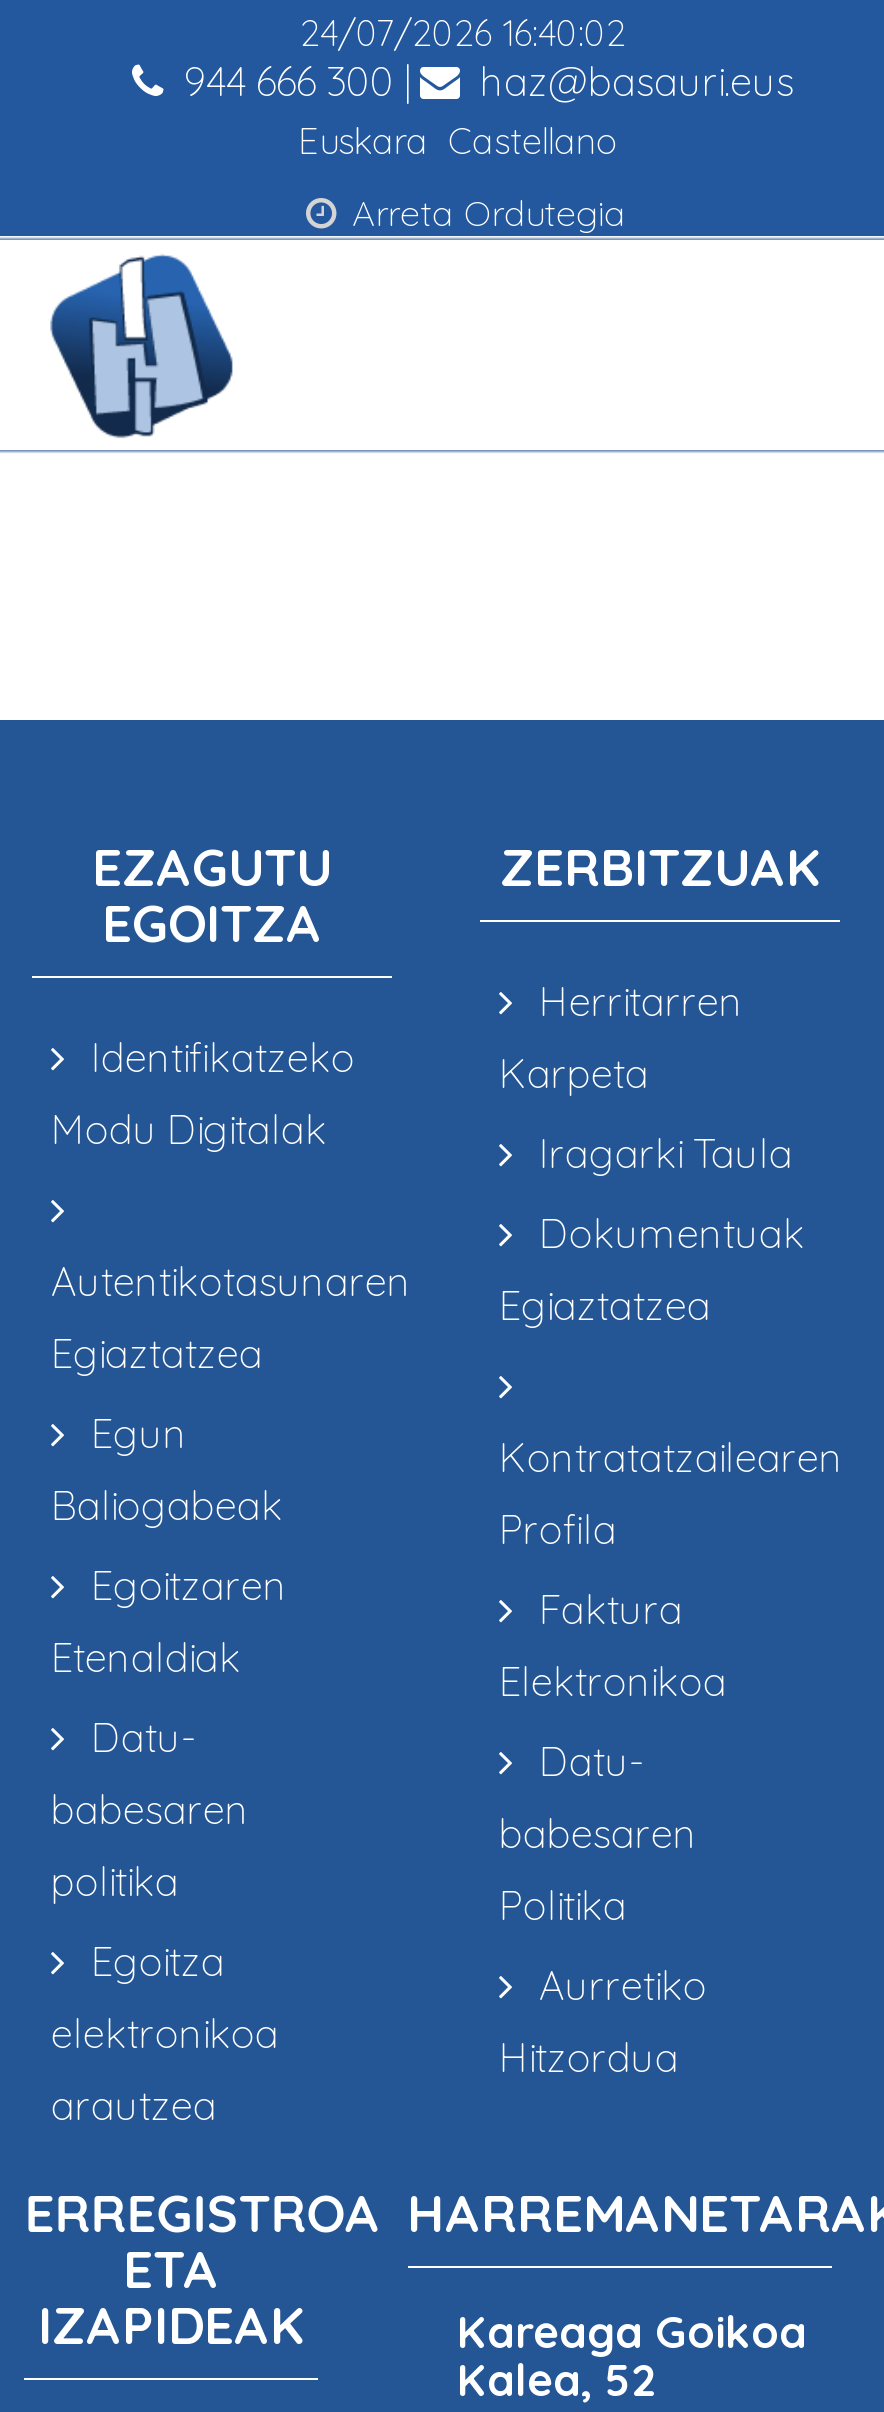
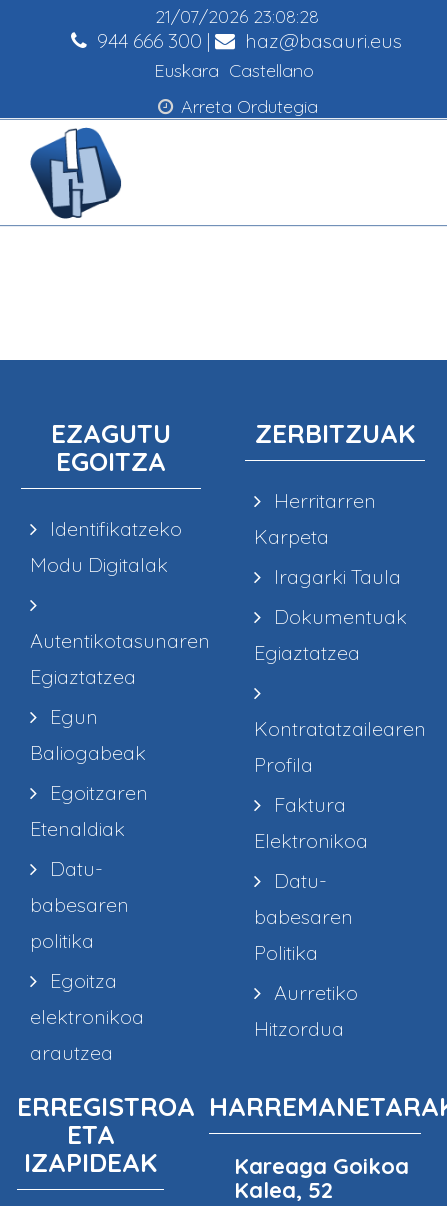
[300,10,626,56] 24/07/2026 16:40:02 -> [154,5,318,28] 21/07/2026 23:08:28

